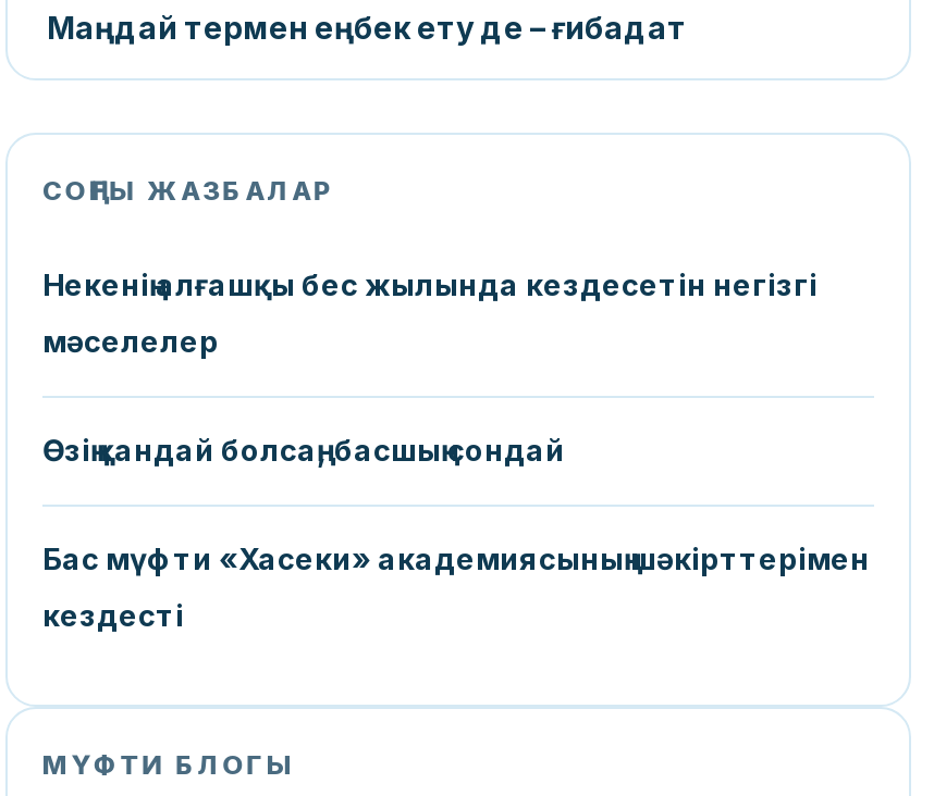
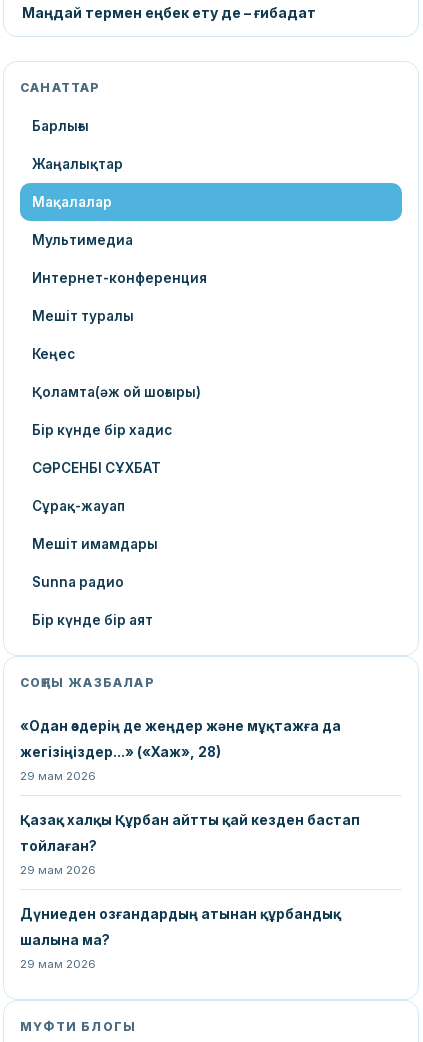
none -> [20,80,207,628] САНАТТАР | Барлығы | Жаңалықтар | Мақалалар | Мультимедиа | Интернет-конференция | Мешіт туралы | Кеңес | Қоламта(әж ой шоғыры) | Бір күнде бір хадис | СӘРСЕНБІ СҰХБАТ | Сұрақ-жауап | Мешіт имамдары | Sunna радио | Бір күнде бір аят
[42,268,870,633] Некенің алғашқы бес жылында кездесетін негізгі | мәселелер | Өзің қандай болсаң, басшың сондай | Бас мүфти «Хасеки» академиясының шәкірттерімен | кездесті -> [20,718,360,971] «Одан өздерің де жеңдер жəне мұқтажға да | жегізіңіздер...» («Хаж», 28) | 29 мам 2026 | Қазақ халқы Құрбан айтты қай кезден бастап | тойлаған? | 29 мам 2026 | Дүниеден озғандардың атынан құрбандық | шалына ма? | 29 мам 2026

